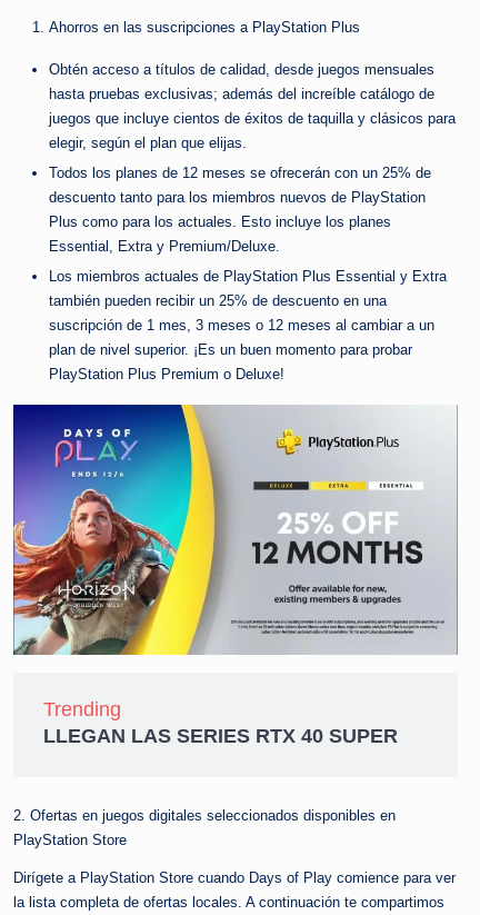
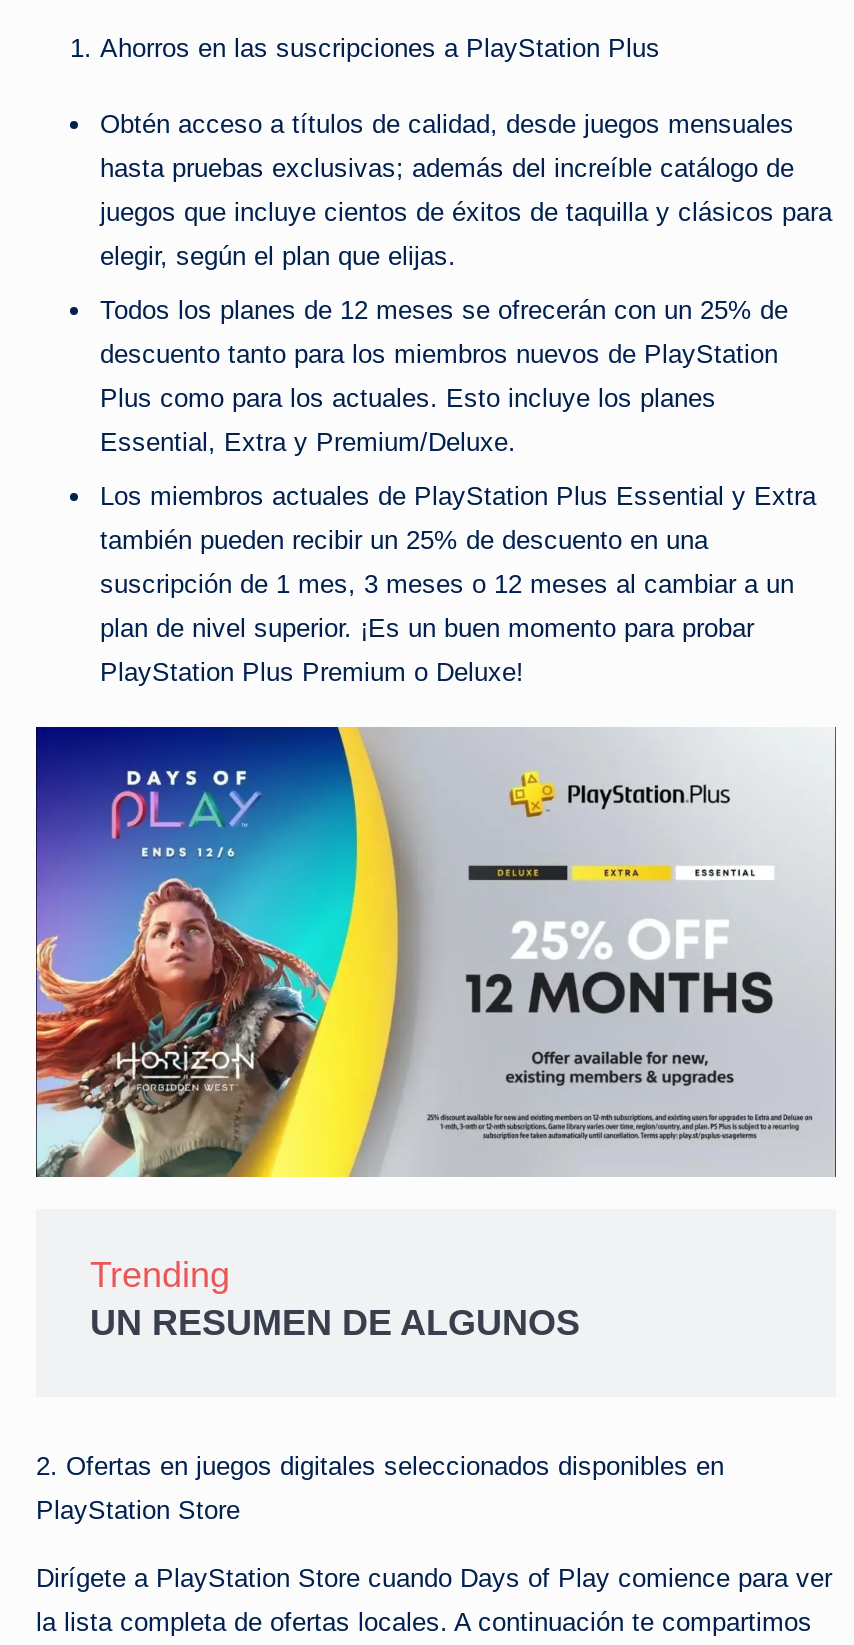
[43,725,398,747] LLEGAN LAS SERIES RTX 40 SUPER -> [90,1302,580,1342] UN RESUMEN DE ALGUNOS

